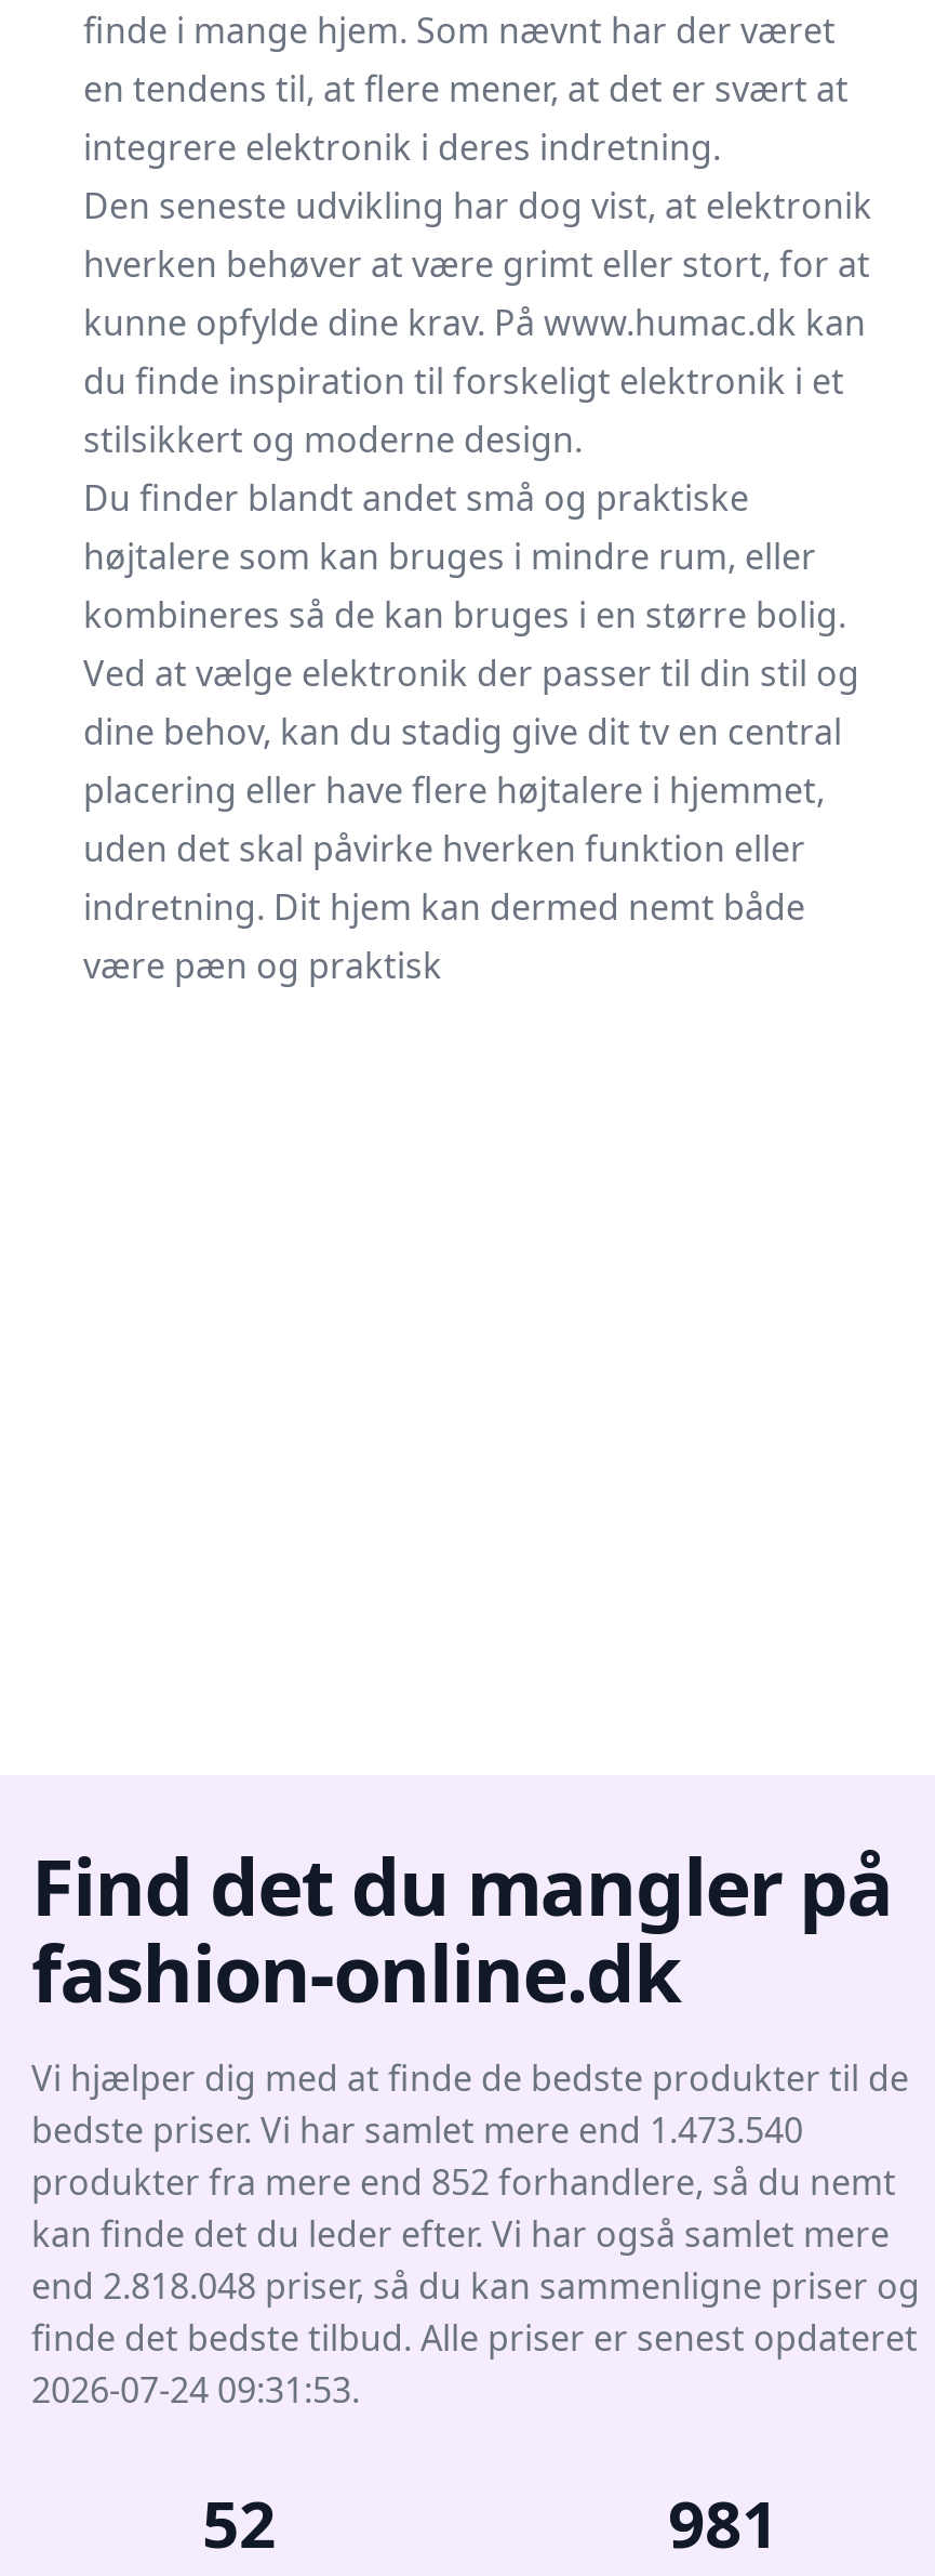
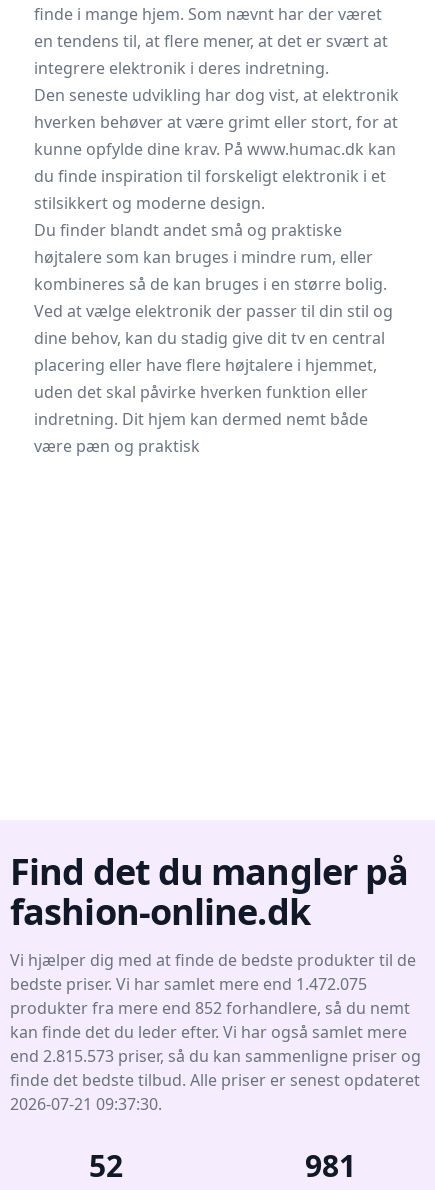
[31,2106,803,2154] bedste priser. Vi har samlet mere end 1.473.540 -> [10,973,367,995] bedste priser. Vi har samlet mere end 1.472.075
[31,2262,920,2310] end 2.818.048 priser, så du kan sammenligne priser og -> [10,1045,421,1067] end 2.815.573 priser, så du kan sammenligne priser og
[31,2366,360,2414] 2026-07-24 09:31:53. -> [10,1093,162,1115] 2026-07-21 09:37:30.

